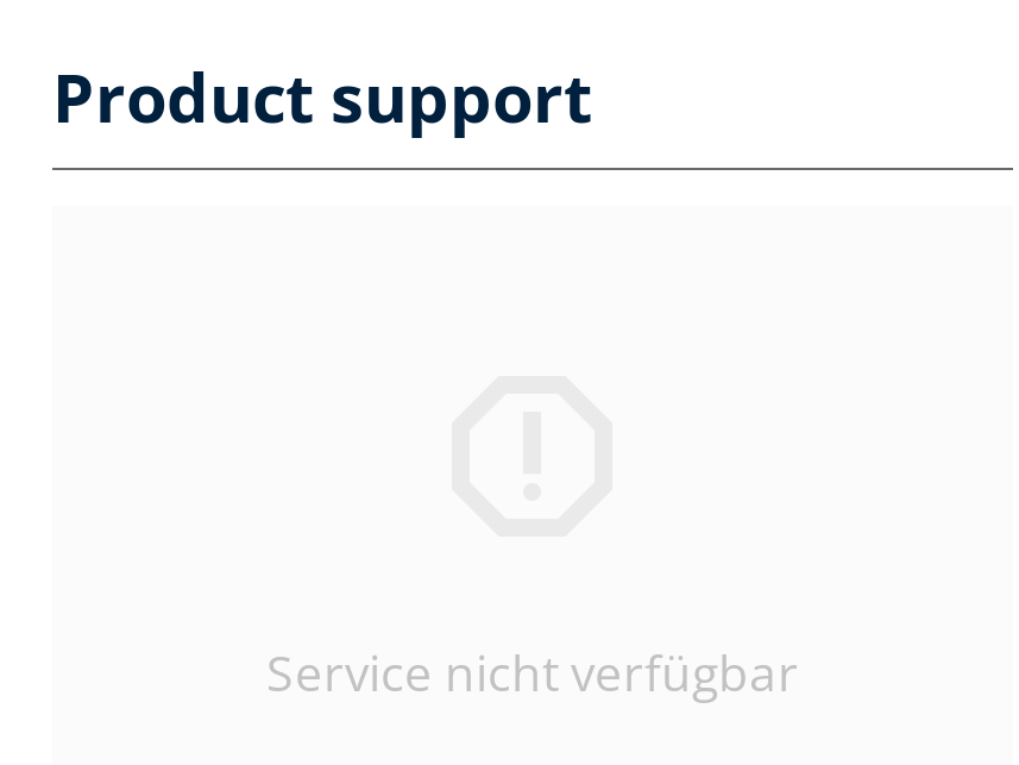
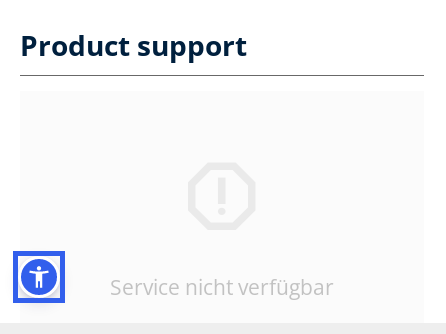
none -> [12,250,66,304] [image]

